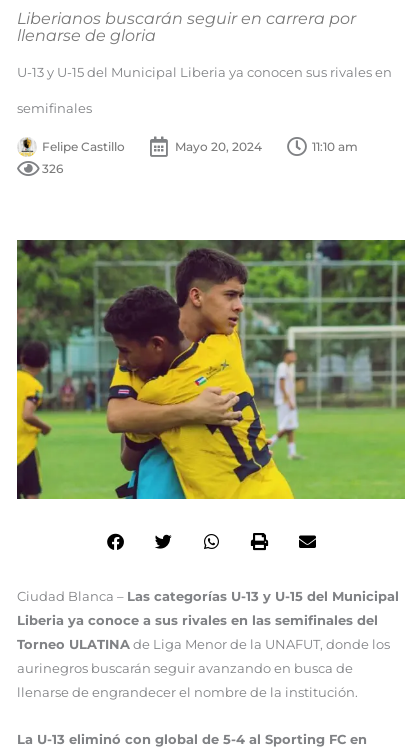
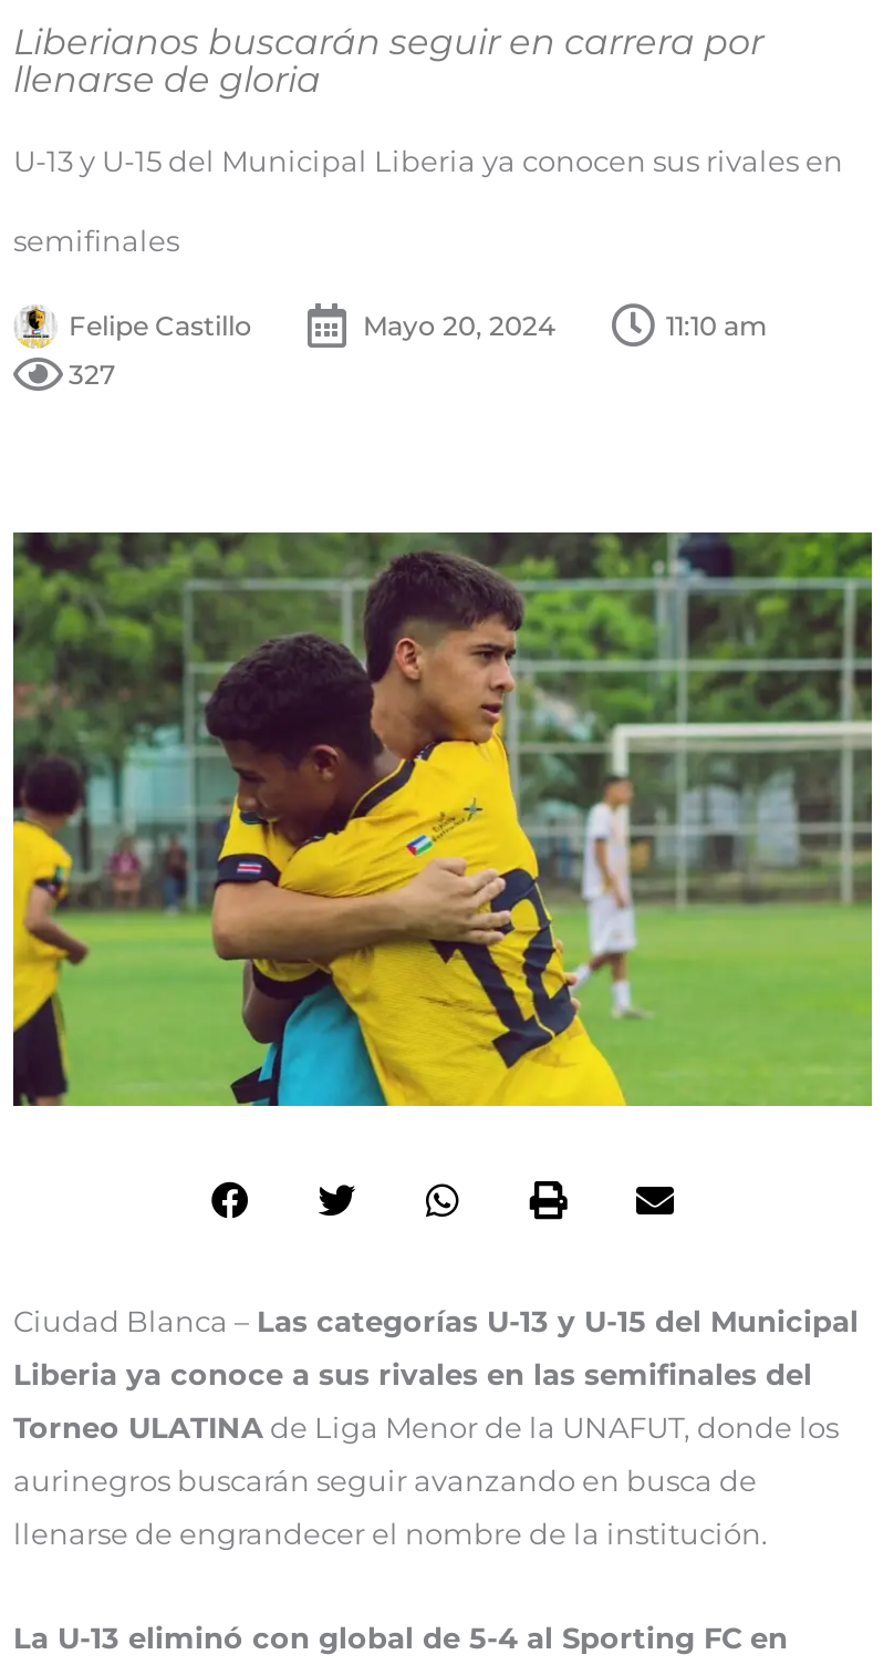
[42,161,63,176] 326 -> [69,357,115,391] 327

